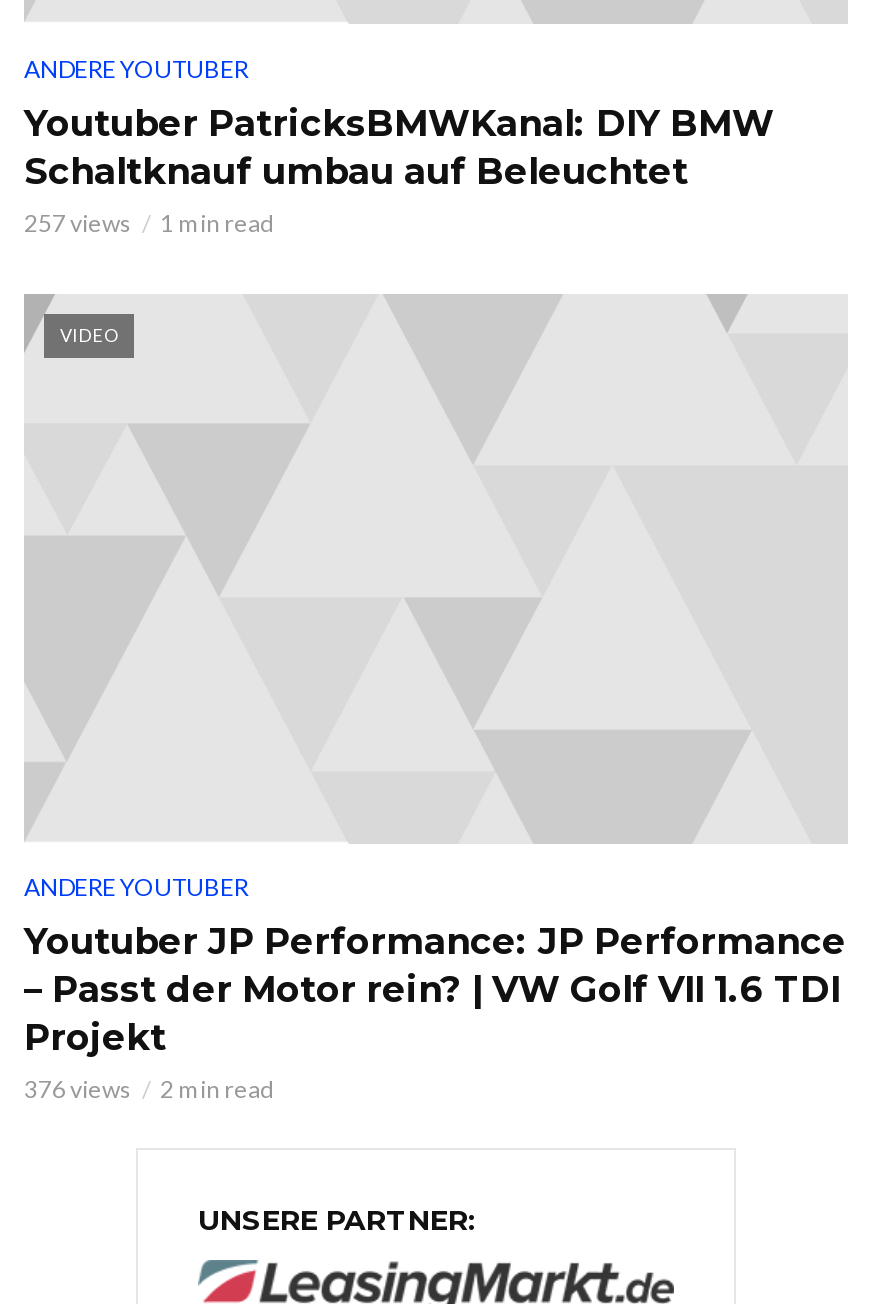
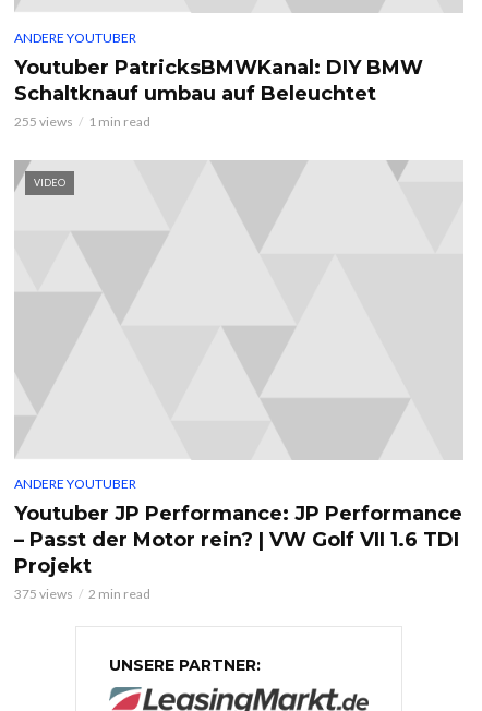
[24,208,274,238] 257 views 1 min read -> [14,113,150,130] 255 views 1 min read
[24,1074,274,1104] 376 views 2 min read -> [14,586,150,602] 375 views 2 min read

